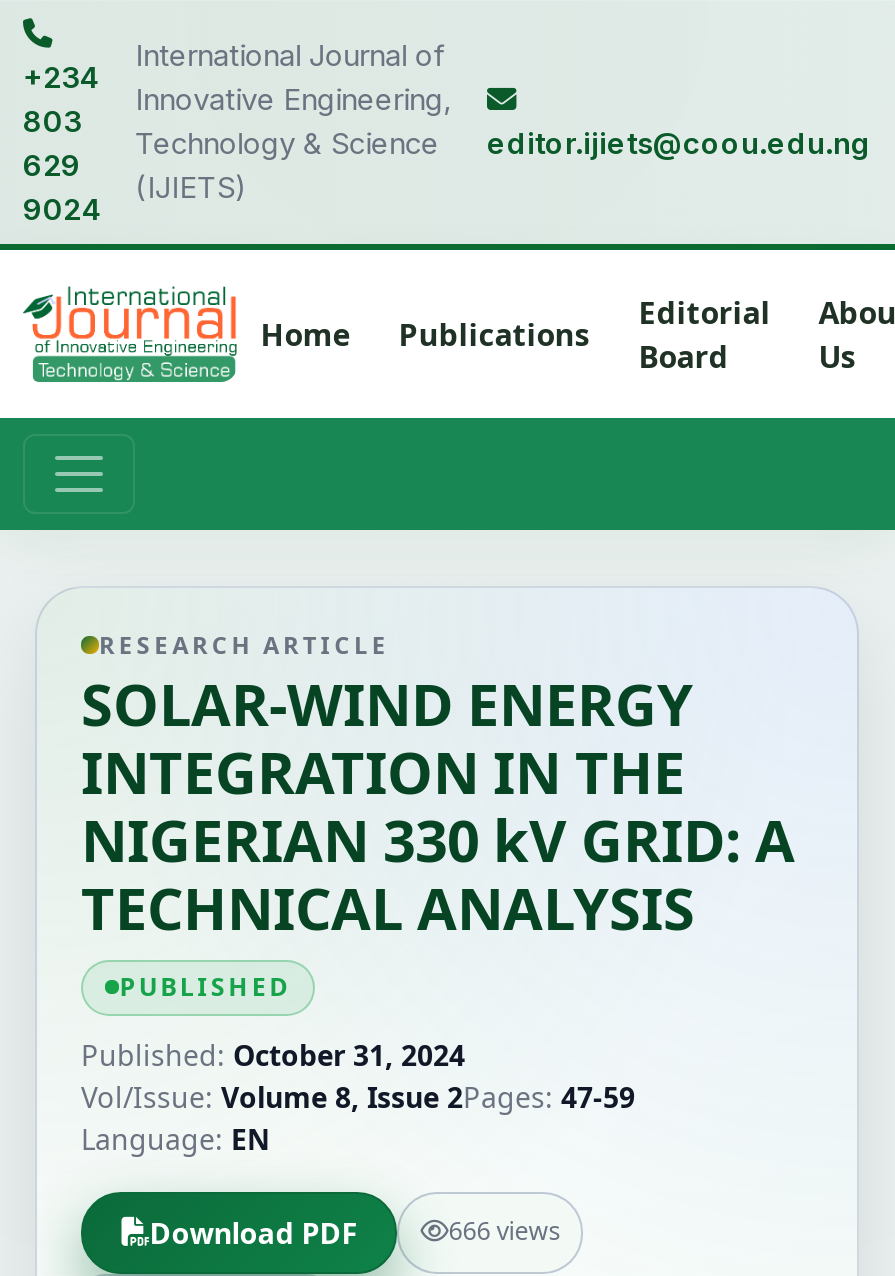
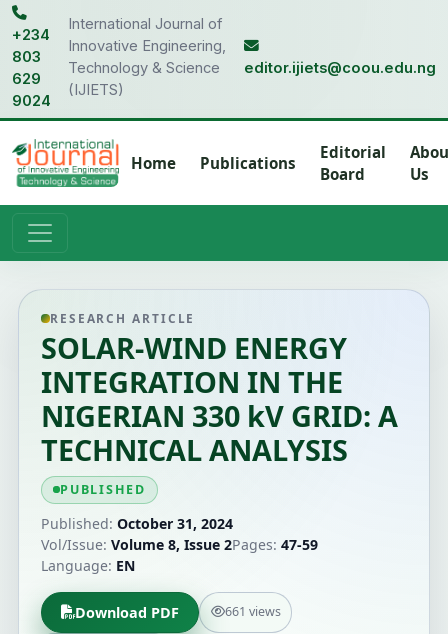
[449,1215,561,1249] 666 views -> [225,603,281,620] 661 views

